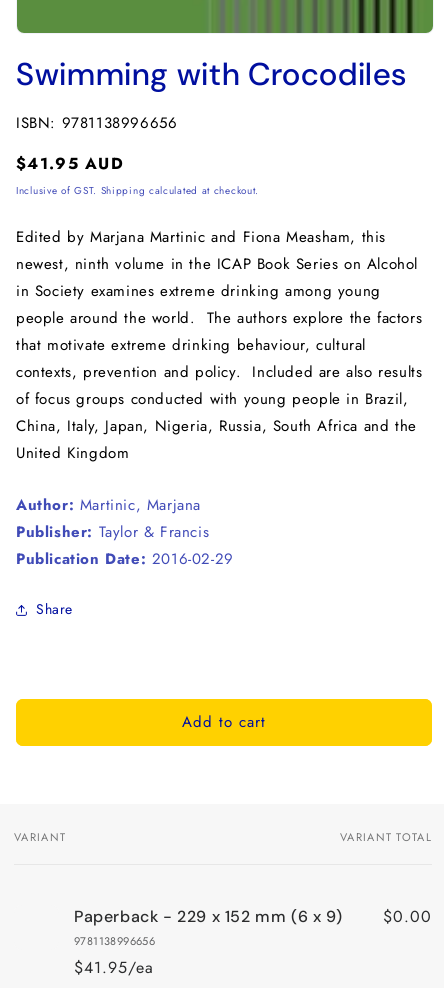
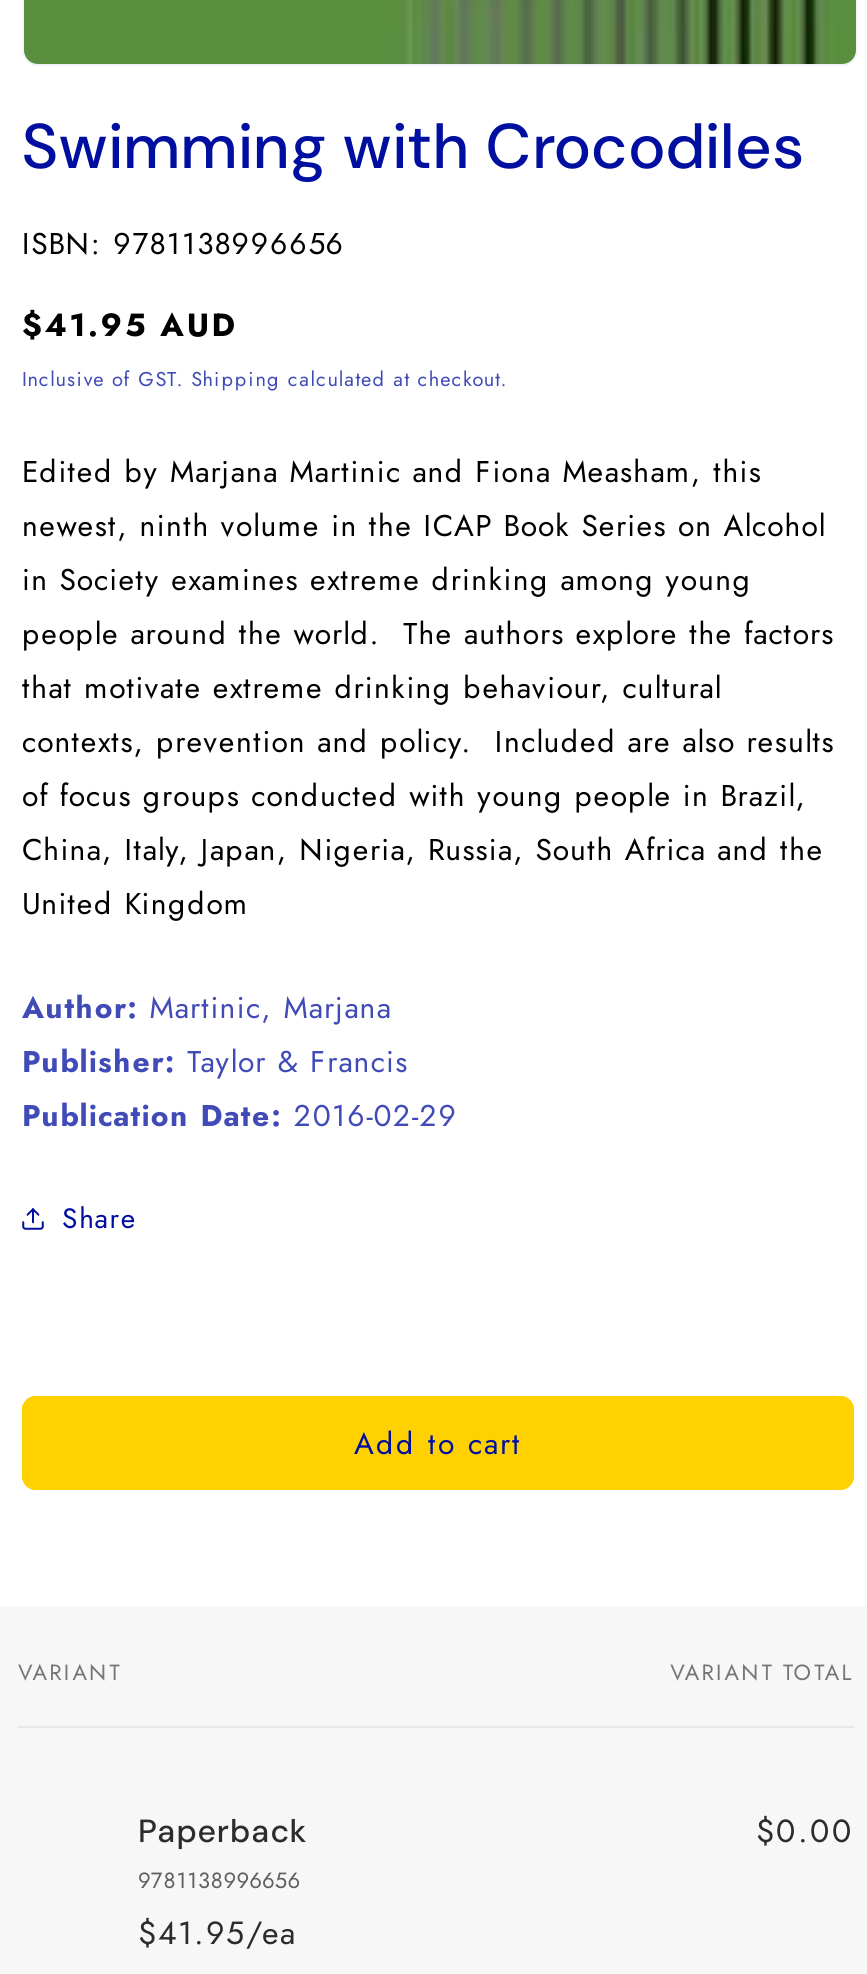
[74,906,342,927] Paperback - 229 x 152 mm (6 x 9) -> [138,1810,307,1852] Paperback

